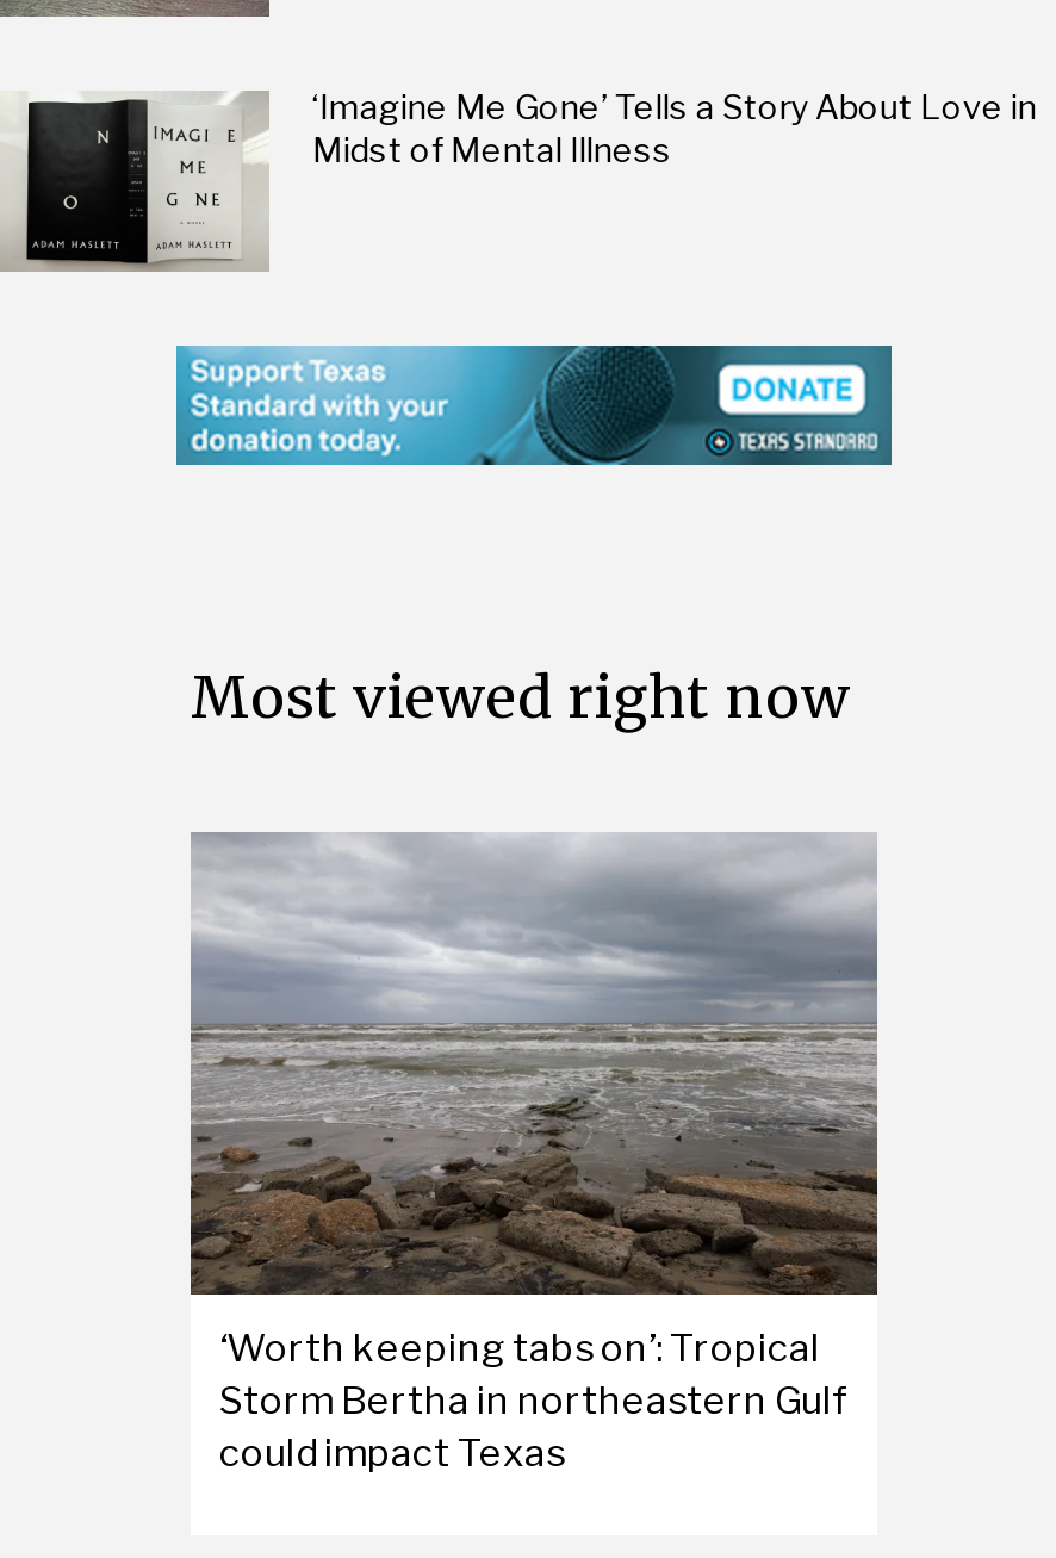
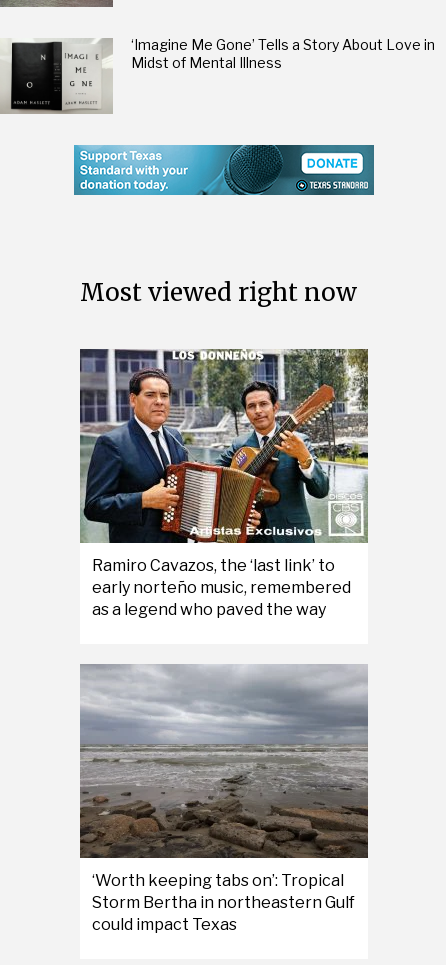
none -> [80,348,368,619] [image] | Ramiro Cavazos, the ‘last link’ to | early norteño music, remembered | as a legend who paved the way

